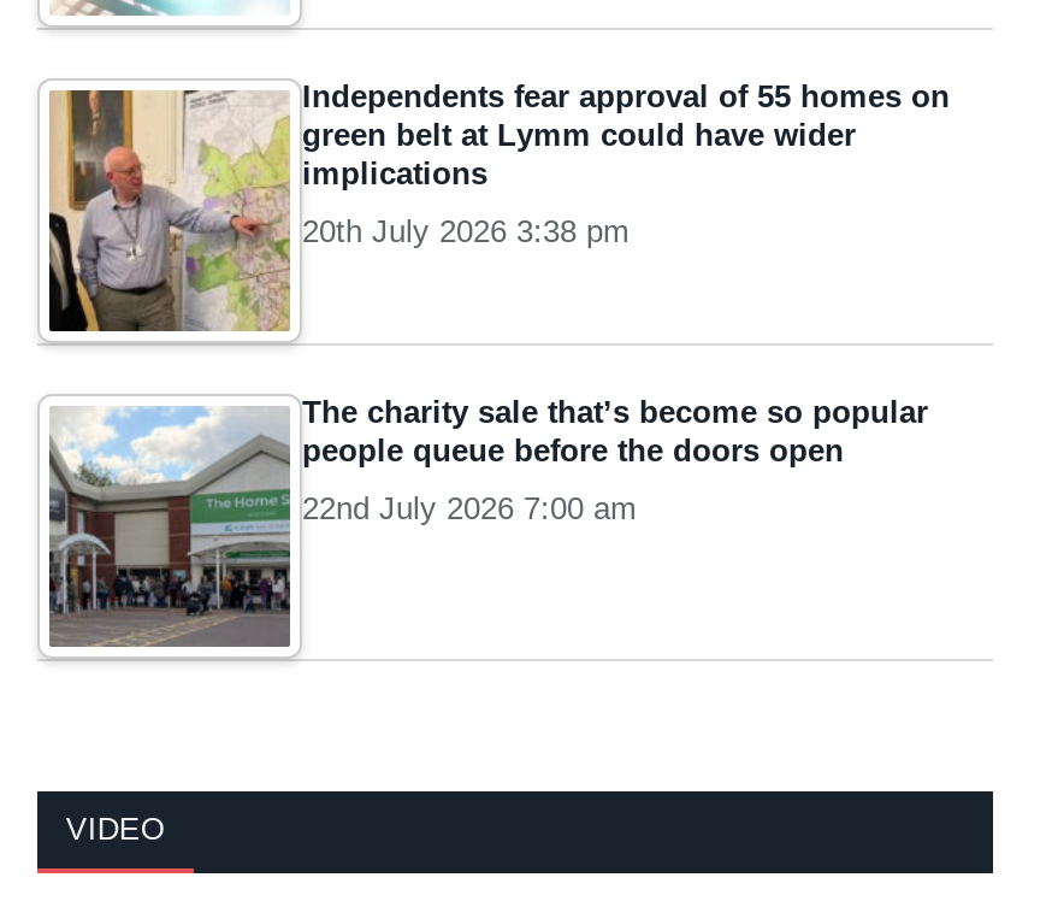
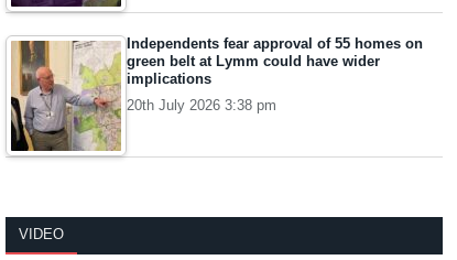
[47,394,928,648] [image] | The charity sale that’s become so popular | people queue before the doors open | 22nd July 2026 7:00 am -> none

